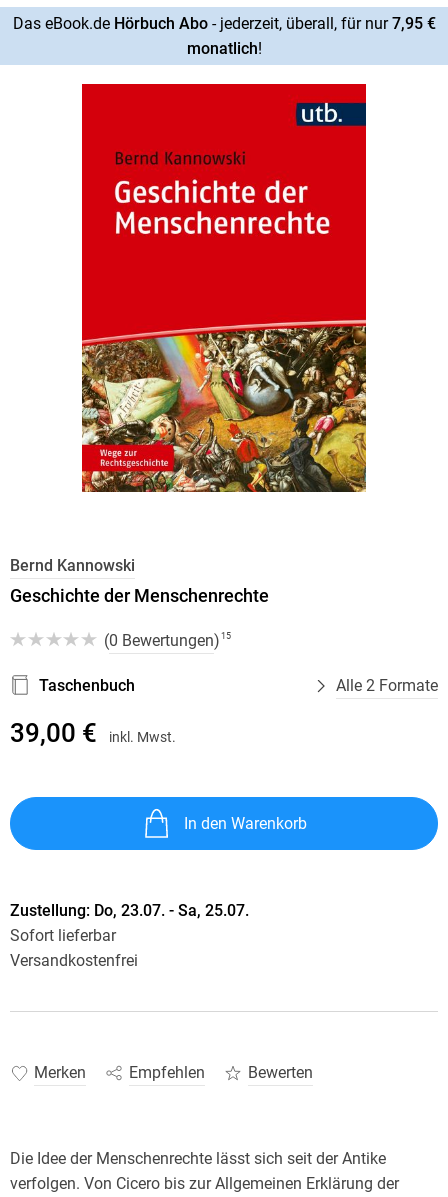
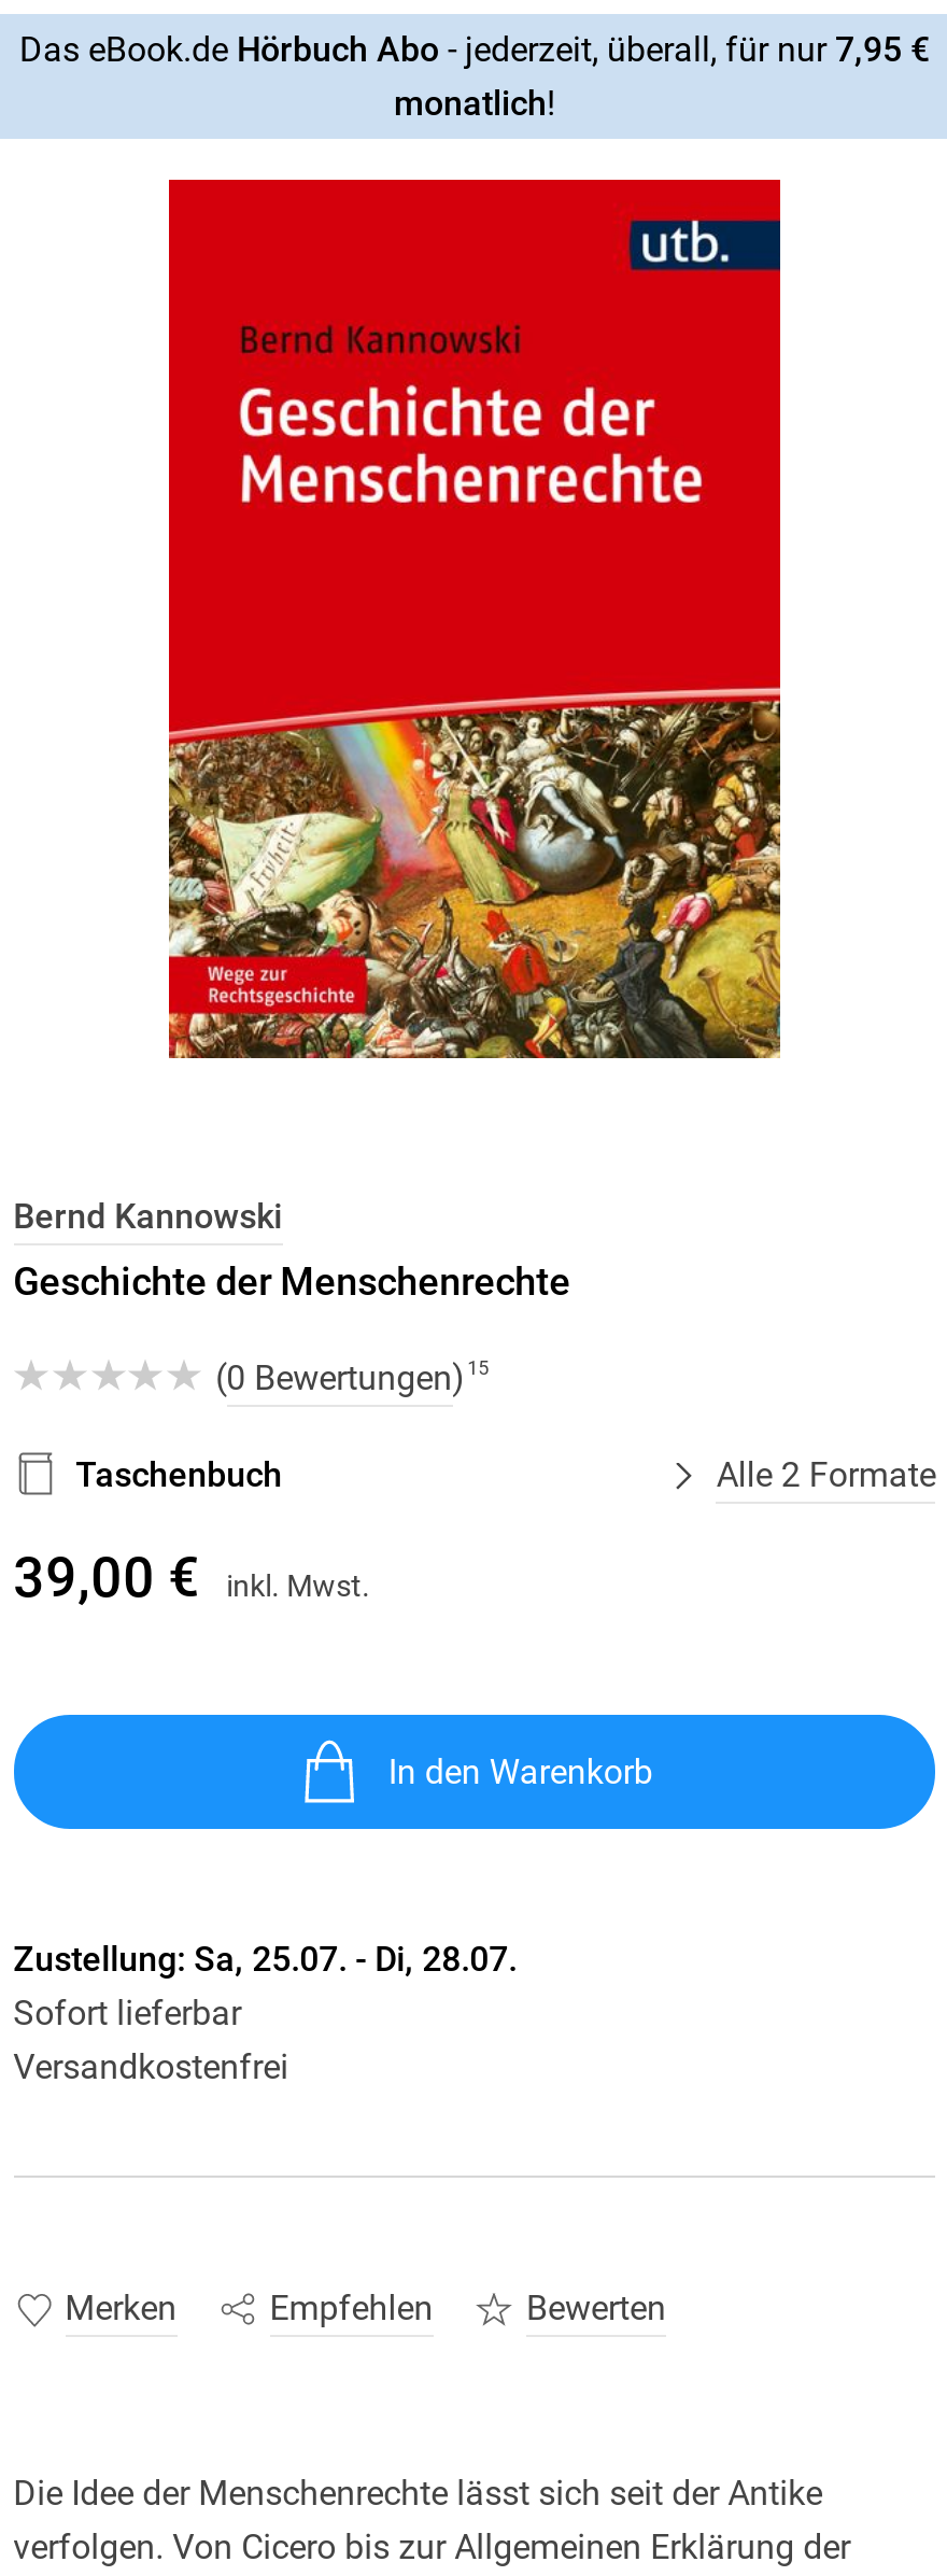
[10,901,249,920] Zustellung: Do, 23.07. - Sa, 25.07. -> [13,1938,517,1979] Zustellung: Sa, 25.07. - Di, 28.07.

